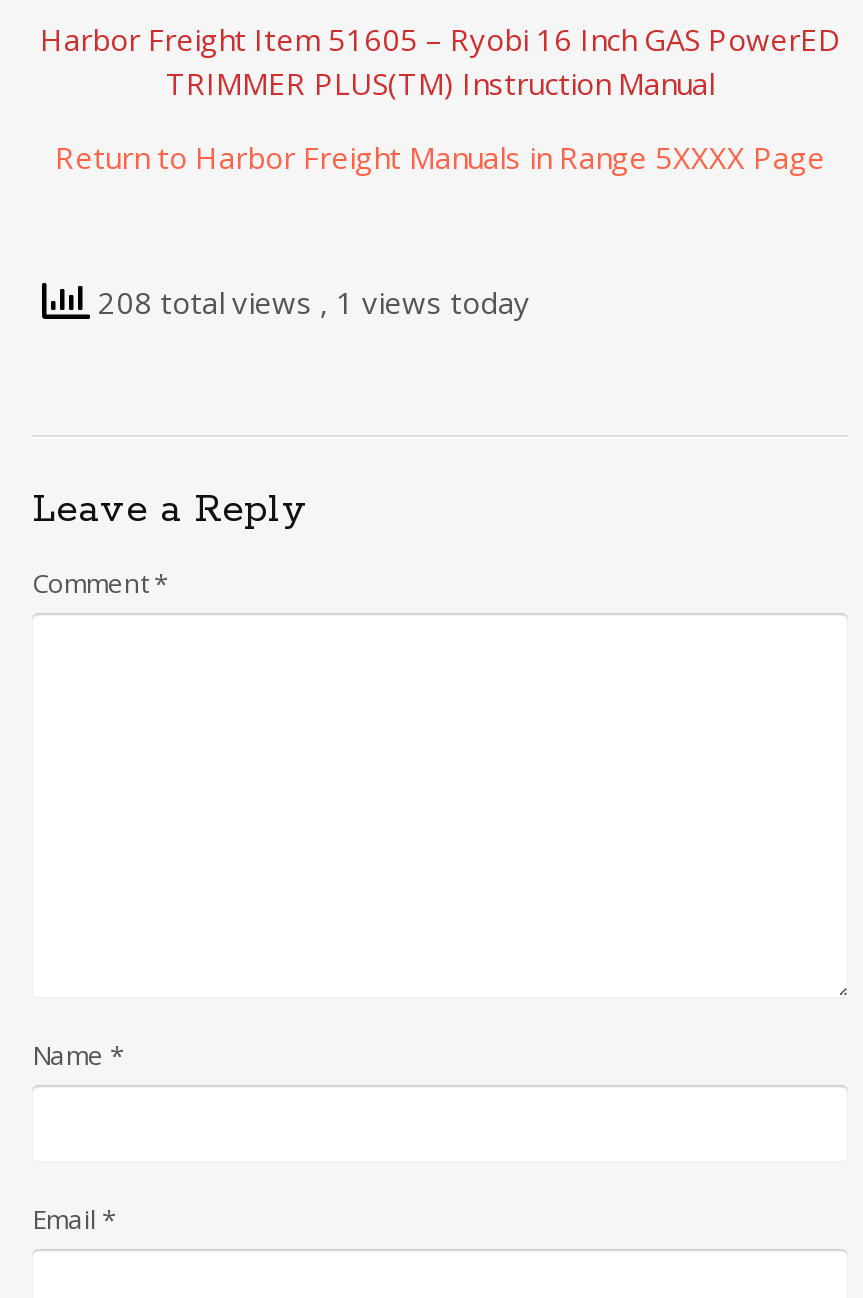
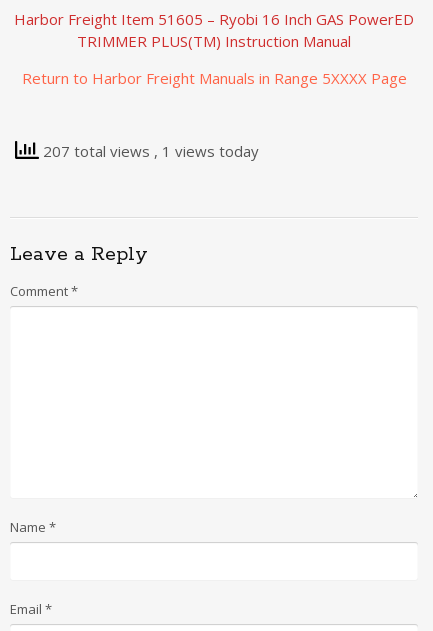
[90,282,530,322] 208 total views, 1 views today -> [39,140,259,160] 207 total views, 1 views today

